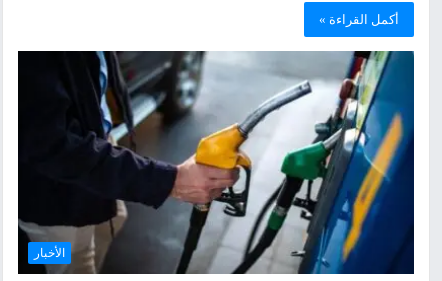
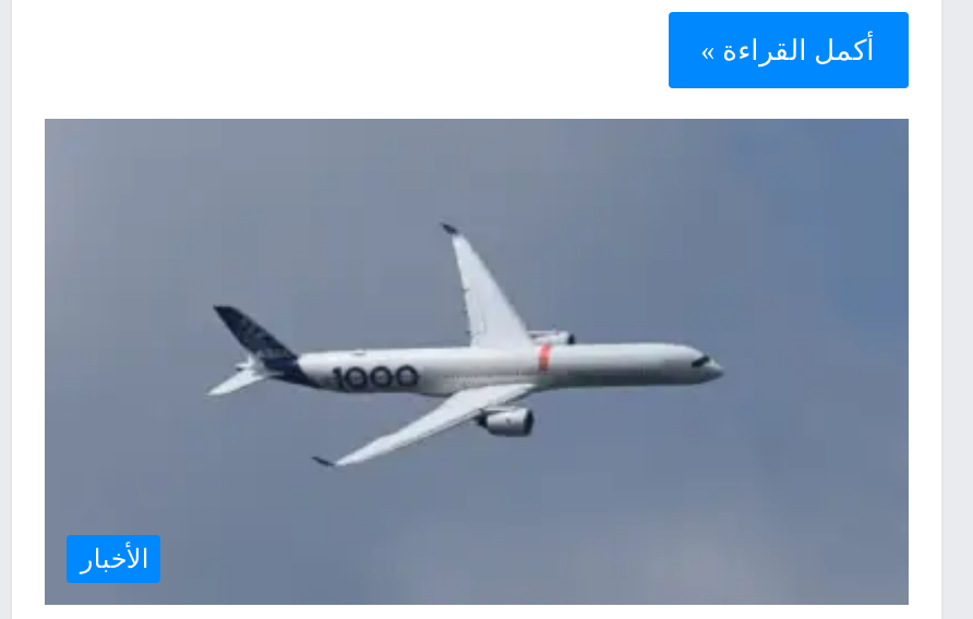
[18,51,415,274] [image] -> [45,118,911,604] [image]

